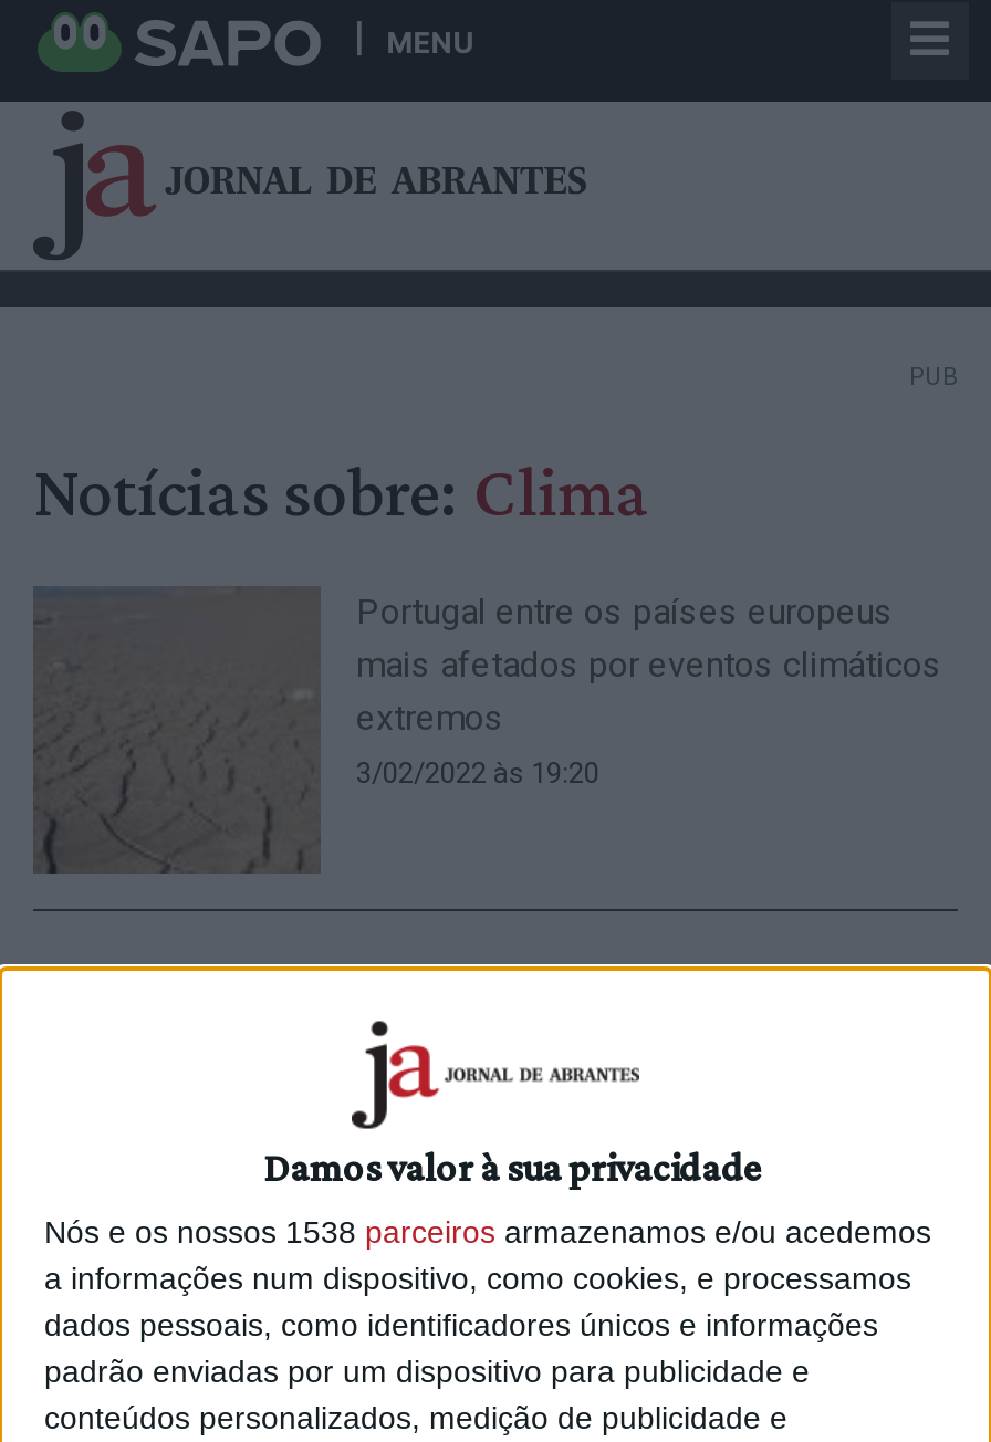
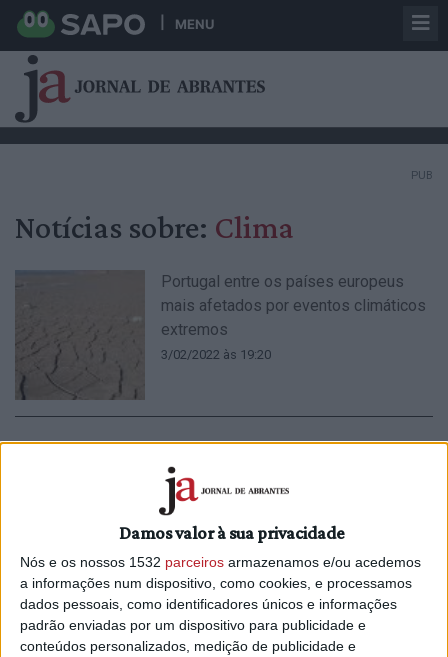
[44,1215,931,1250] Nós e os nossos 1538 parceiros armazenamos e/ou acedemos -> [20,554,421,570] Nós e os nossos 1532 parceiros armazenamos e/ou acedemos

